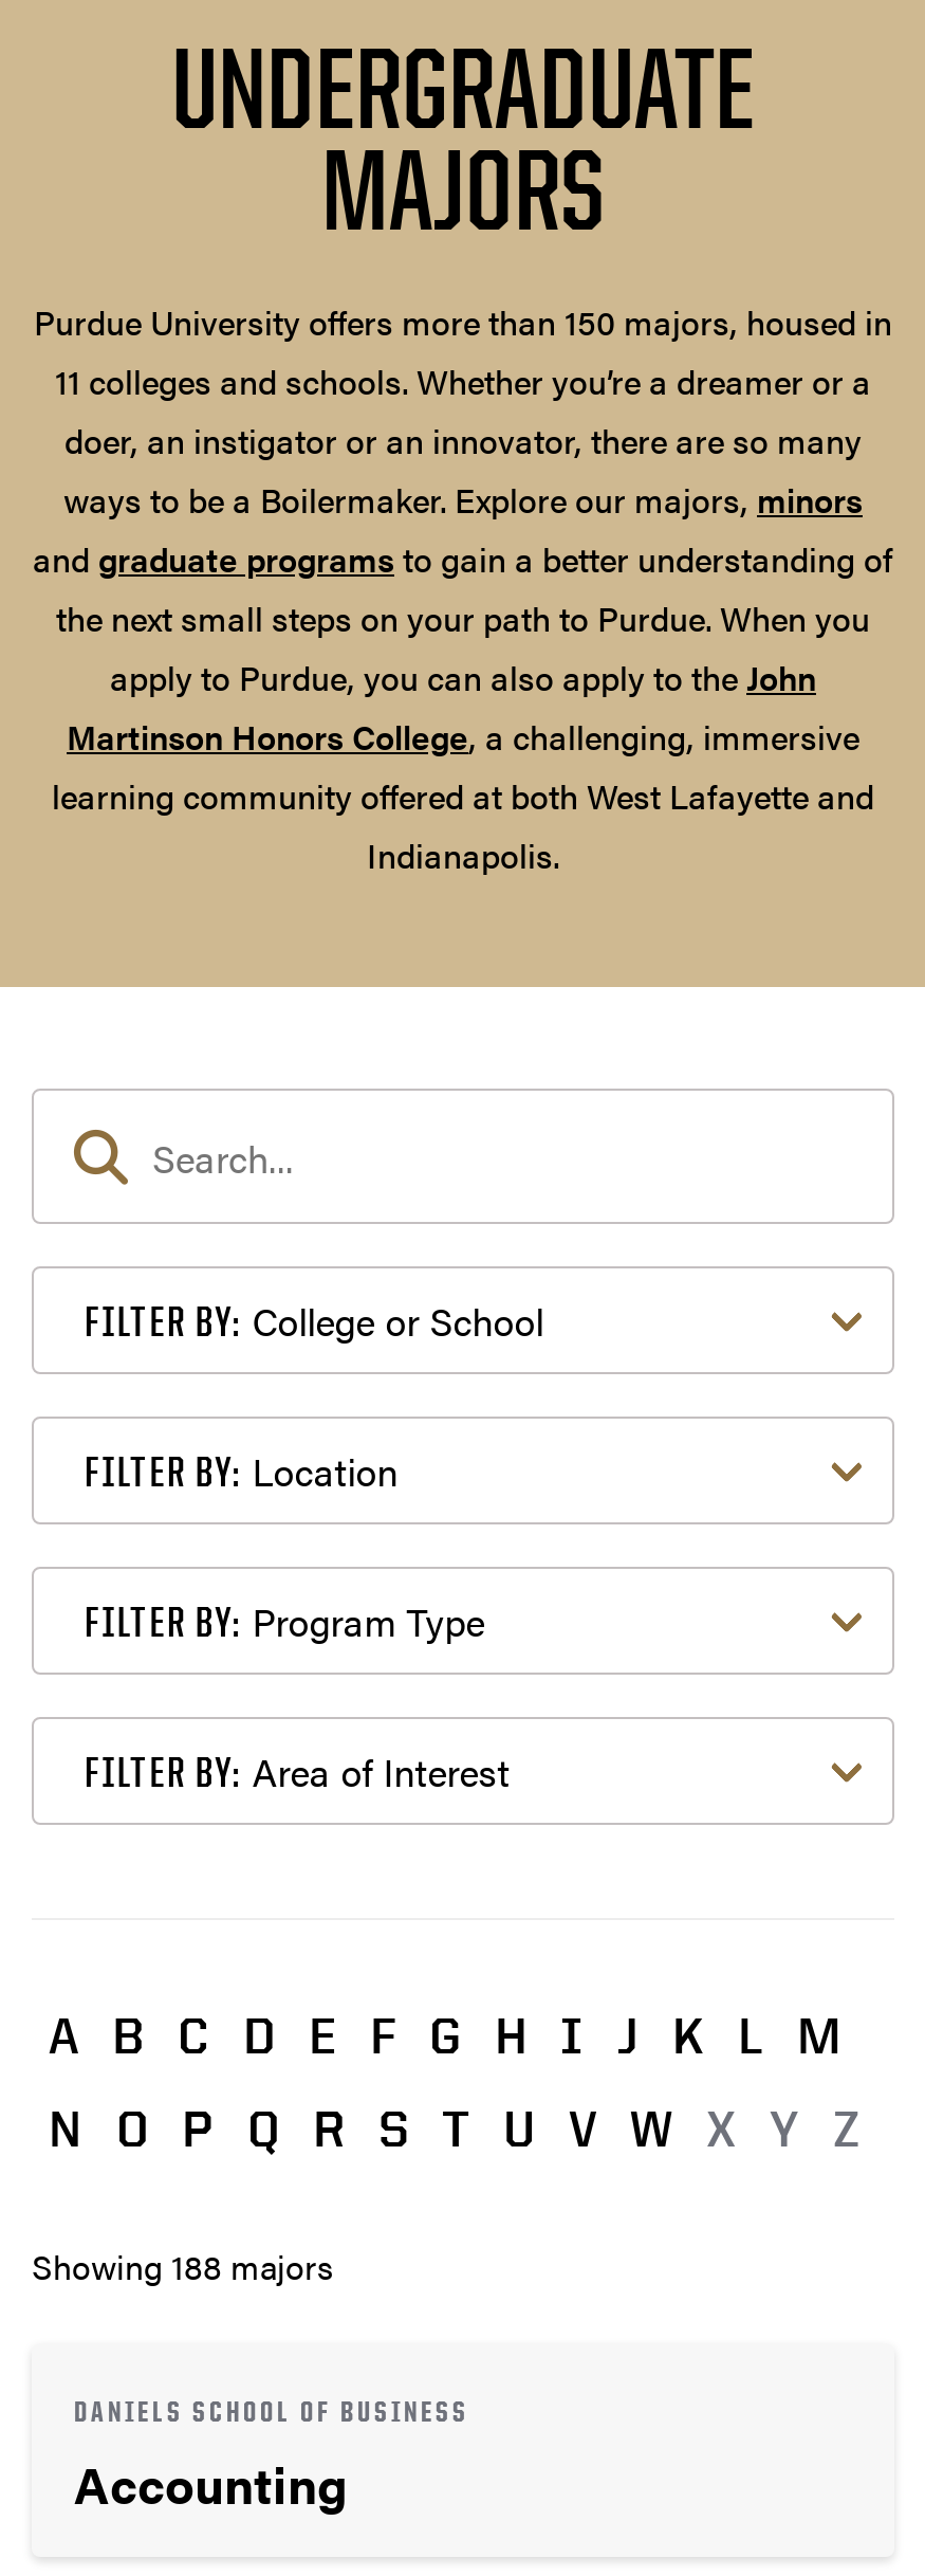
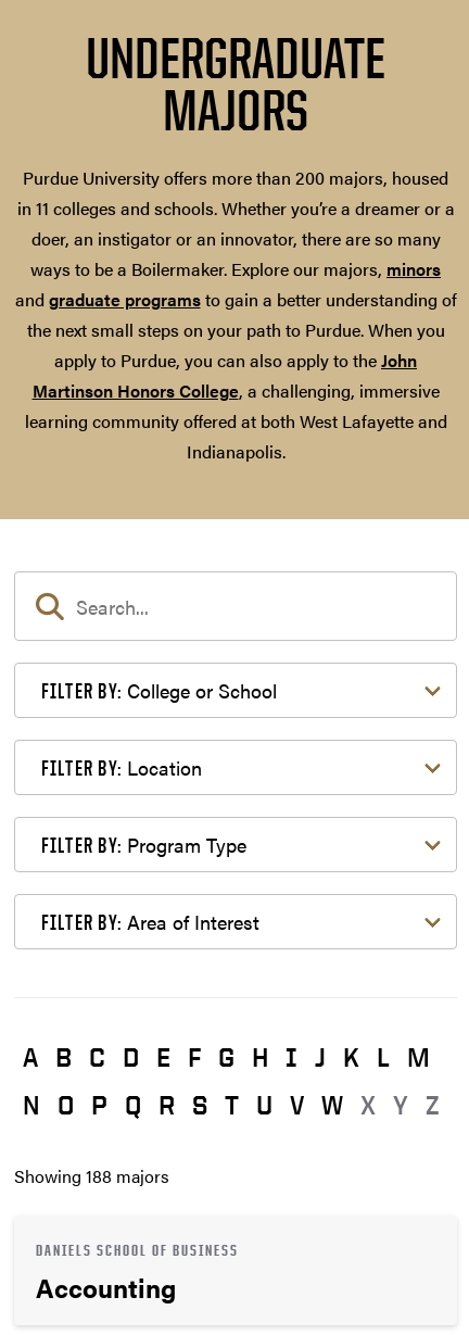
[34,298,892,406] Purdue University offers more than 150 majors, housed in | 11 colleges and schools. Whether you’re a dreamer or a -> [17,165,454,221] Purdue University offers more than 200 majors, housed | in 11 colleges and schools. Whether you’re a dreamer or a

